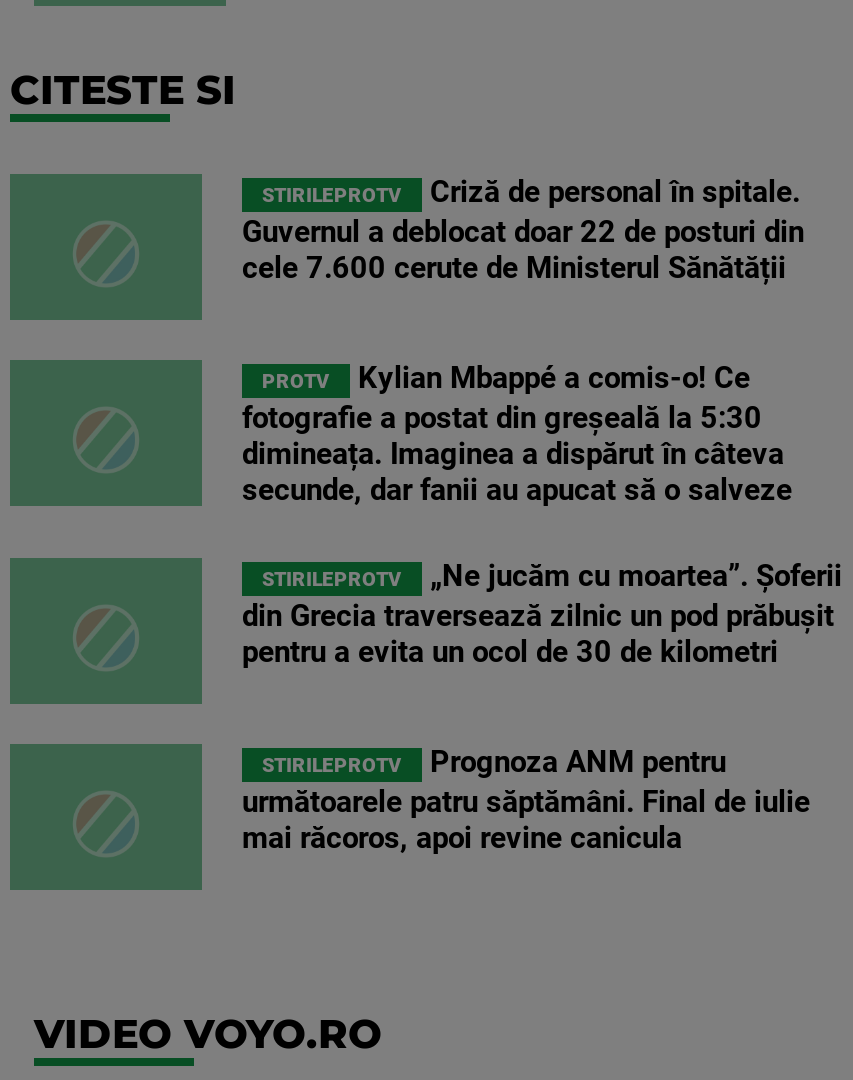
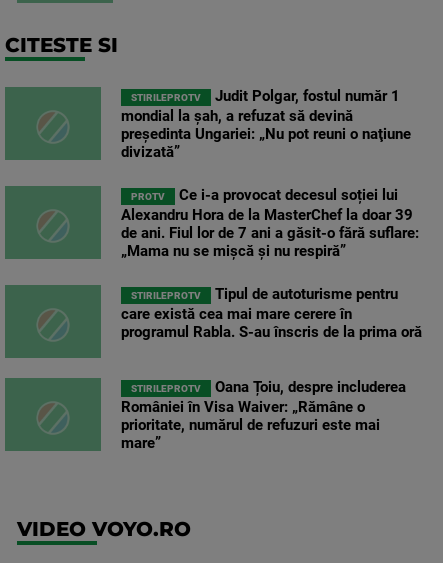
[242,174,804,286] Criză de personal în spitale. | Guvernul a deblocat doar 22 de posturi din | cele 7.600 cerute de Ministerul Sănătății -> [121,87,411,161] Judit Polgar, fostul număr 1 | mondial la şah, a refuzat să devină | preşedinta Ungariei: „Nu pot reuni o naţiune | divizată”
[242,360,792,508] Kylian Mbappé a comis-o! Ce | fotografie a postat din greșeală la 5:30 | dimineața. Imaginea a dispărut în câteva | secunde, dar fanii au apucat să o salveze -> [121,186,419,260] Ce i-a provocat decesul soției lui | Alexandru Hora de la MasterChef la doar 39 | de ani. Fiul lor de 7 ani a găsit-o fără suflare: | „Mama nu se mișcă și nu respiră”
[242,558,842,670] „Ne jucăm cu moartea”. Șoferii | din Grecia traversează zilnic un pod prăbușit | pentru a evita un ocol de 30 de kilometri -> [121,285,422,341] Tipul de autoturisme pentru | care există cea mai mare cerere în | programul Rabla. S-au înscris de la prima oră
[242,744,810,856] Prognoza ANM pentru | următoarele patru săptămâni. Final de iulie | mai răcoros, apoi revine canicula -> [121,378,406,452] Oana Țoiu, despre includerea | României în Visa Waiver: „Rămâne o | prioritate, numărul de refuzuri este mai | mare”

